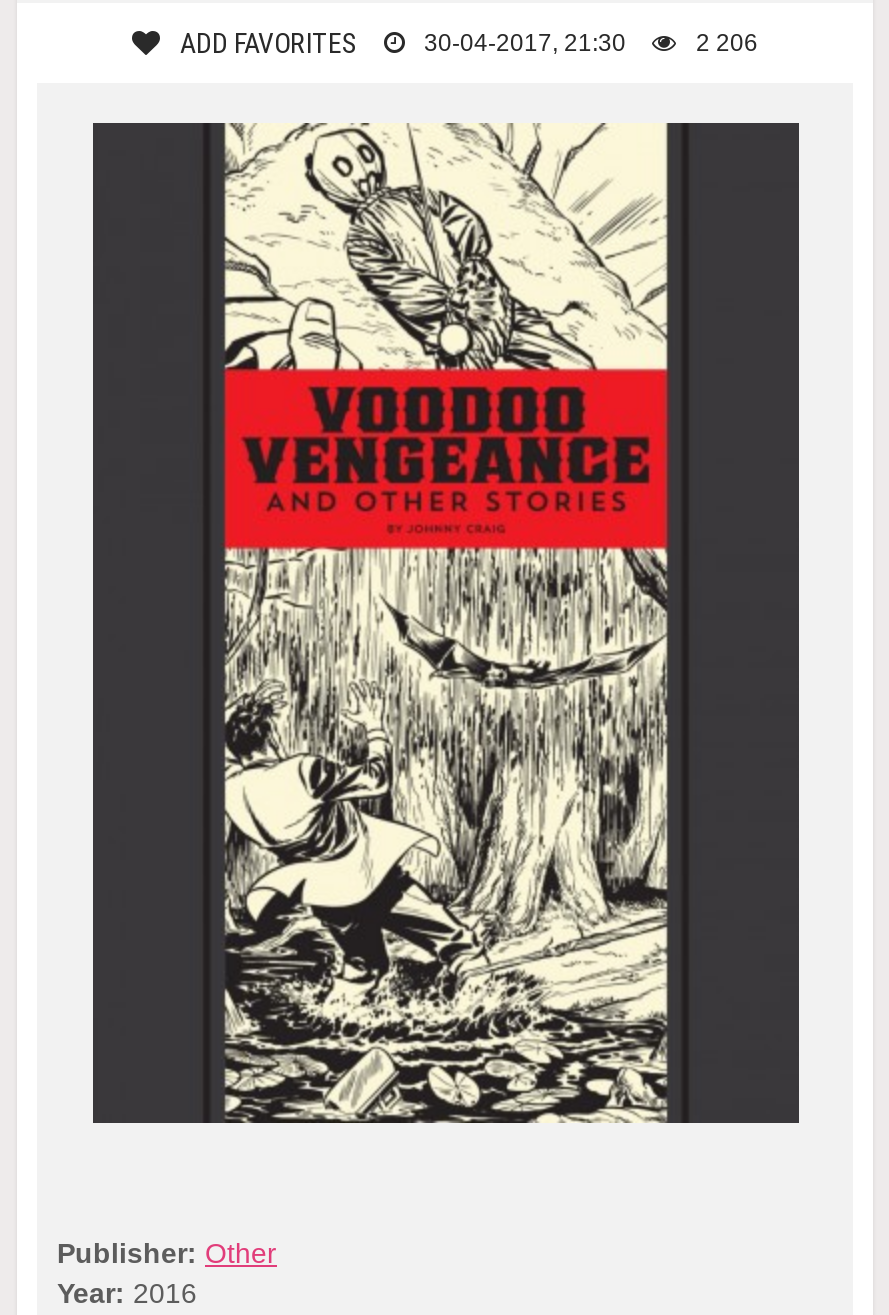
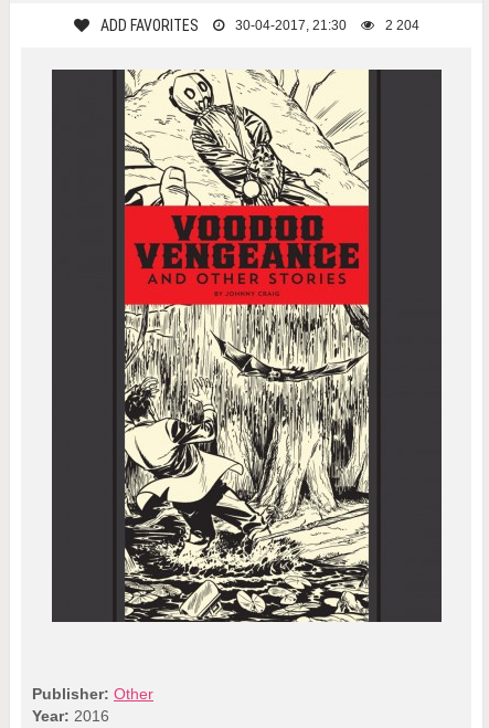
[696,29,758,57] 2 206 -> [385,18,419,33] 2 204

